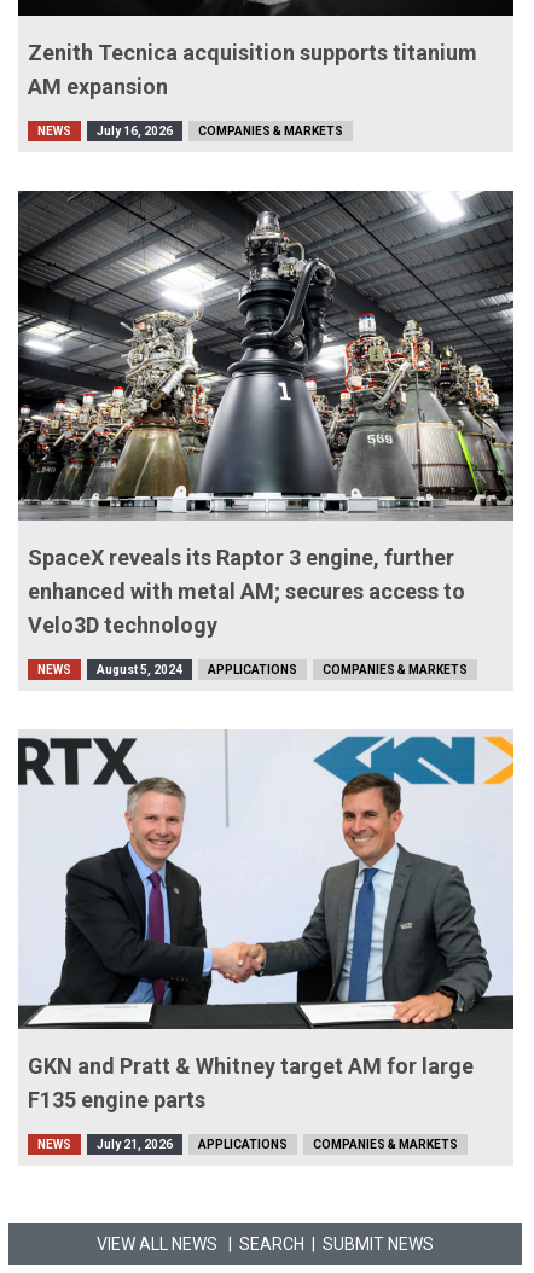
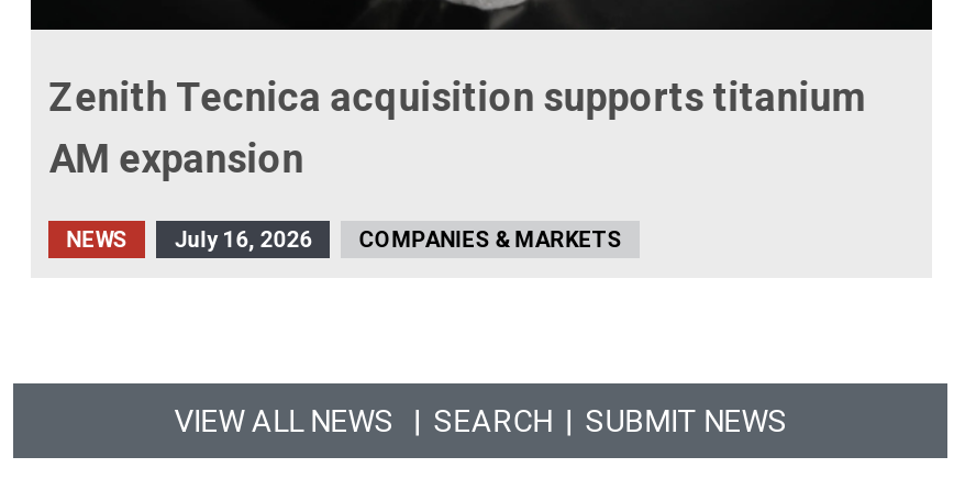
[17,190,515,677] [image] | SpaceX reveals its Raptor 3 engine, further | enhanced with metal AM; secures access to | Velo3D technology | APPLICATIONS | COMPANIES & MARKETS | NEWS | August 5, 2024 -> none
[18,729,515,1151] [image] | GKN and Pratt & Whitney target AM for large | F135 engine parts | APPLICATIONS | COMPANIES & MARKETS | NEWS | July 21, 2026 -> none

